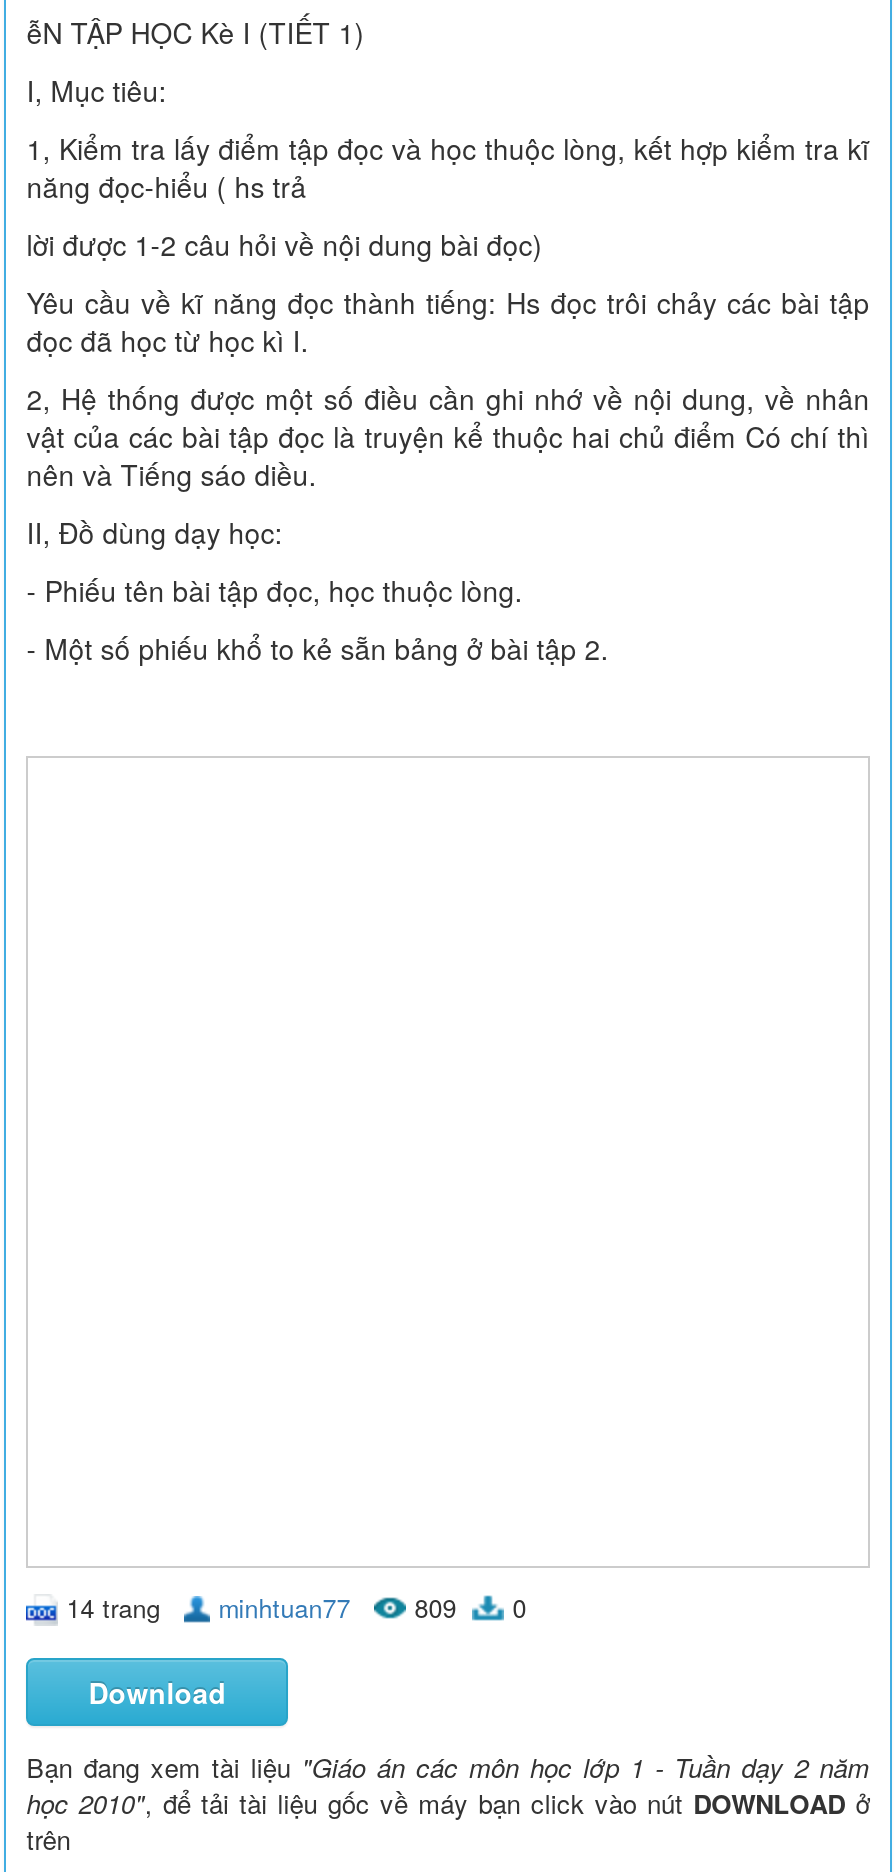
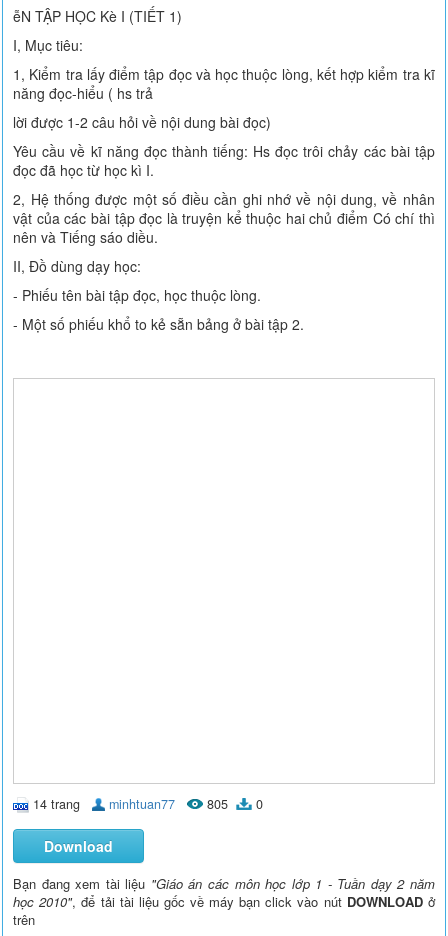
[66,1589,526,1625] 14 trang minhtuan77 809 0 -> [33,795,263,813] 14 trang minhtuan77 805 0

